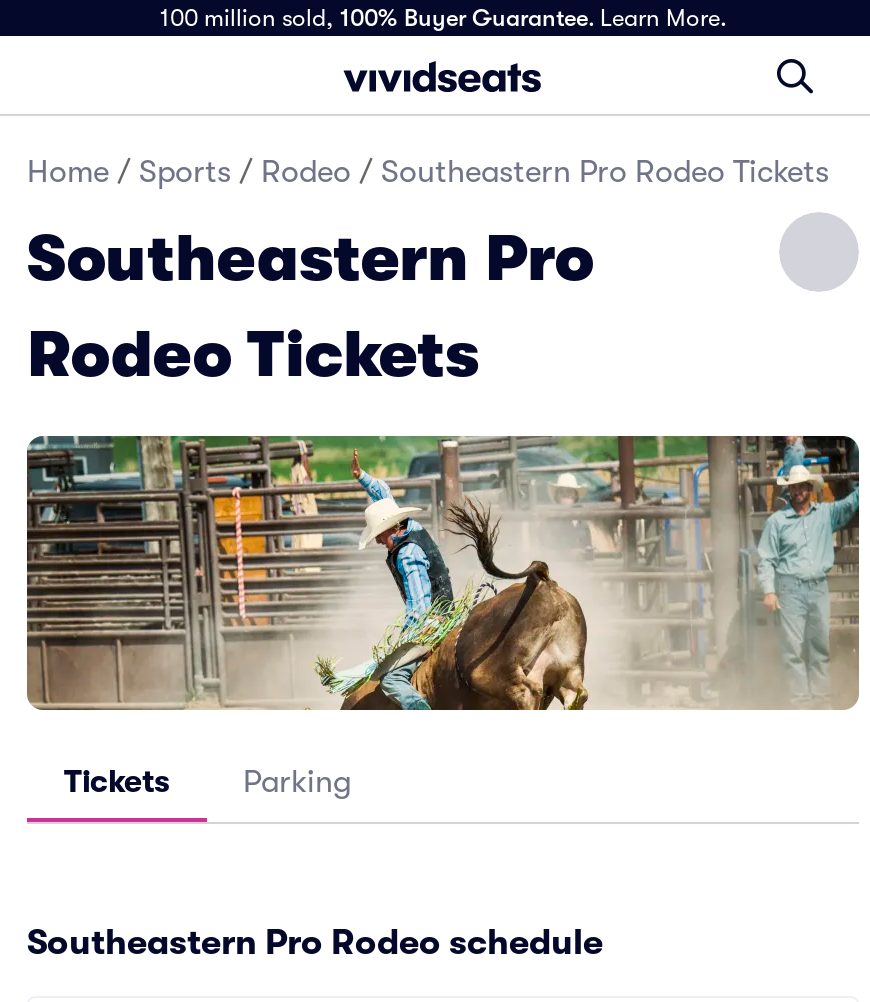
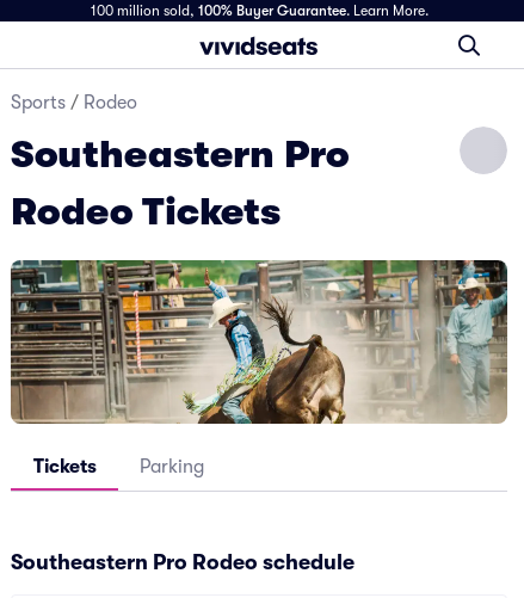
[27,154,829,190] Home / Sports / Rodeo / Southeastern Pro Rodeo Tickets -> [11,92,137,113] Sports / Rodeo

